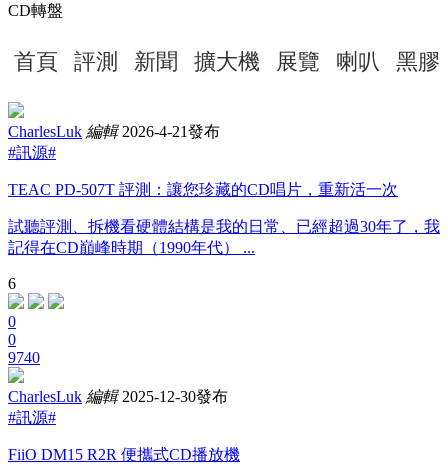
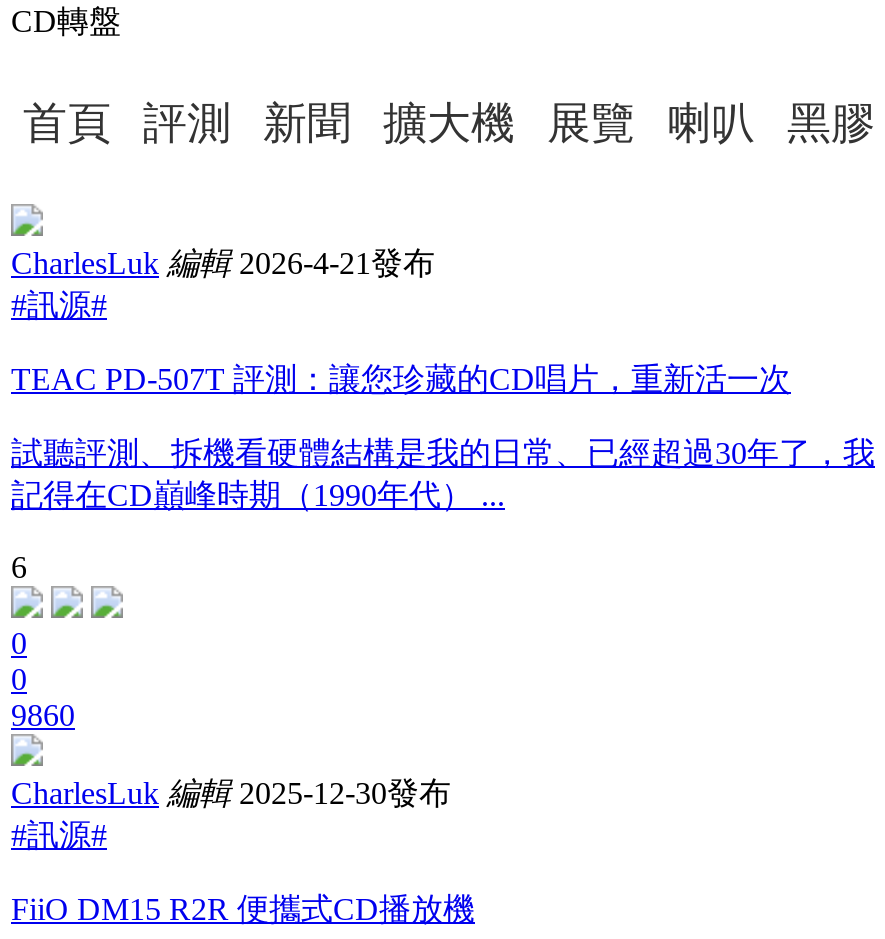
[8,349,40,366] 9740 -> [11,698,75,732] 9860

